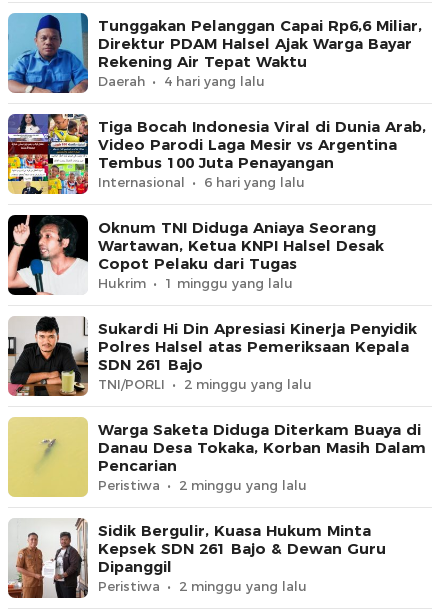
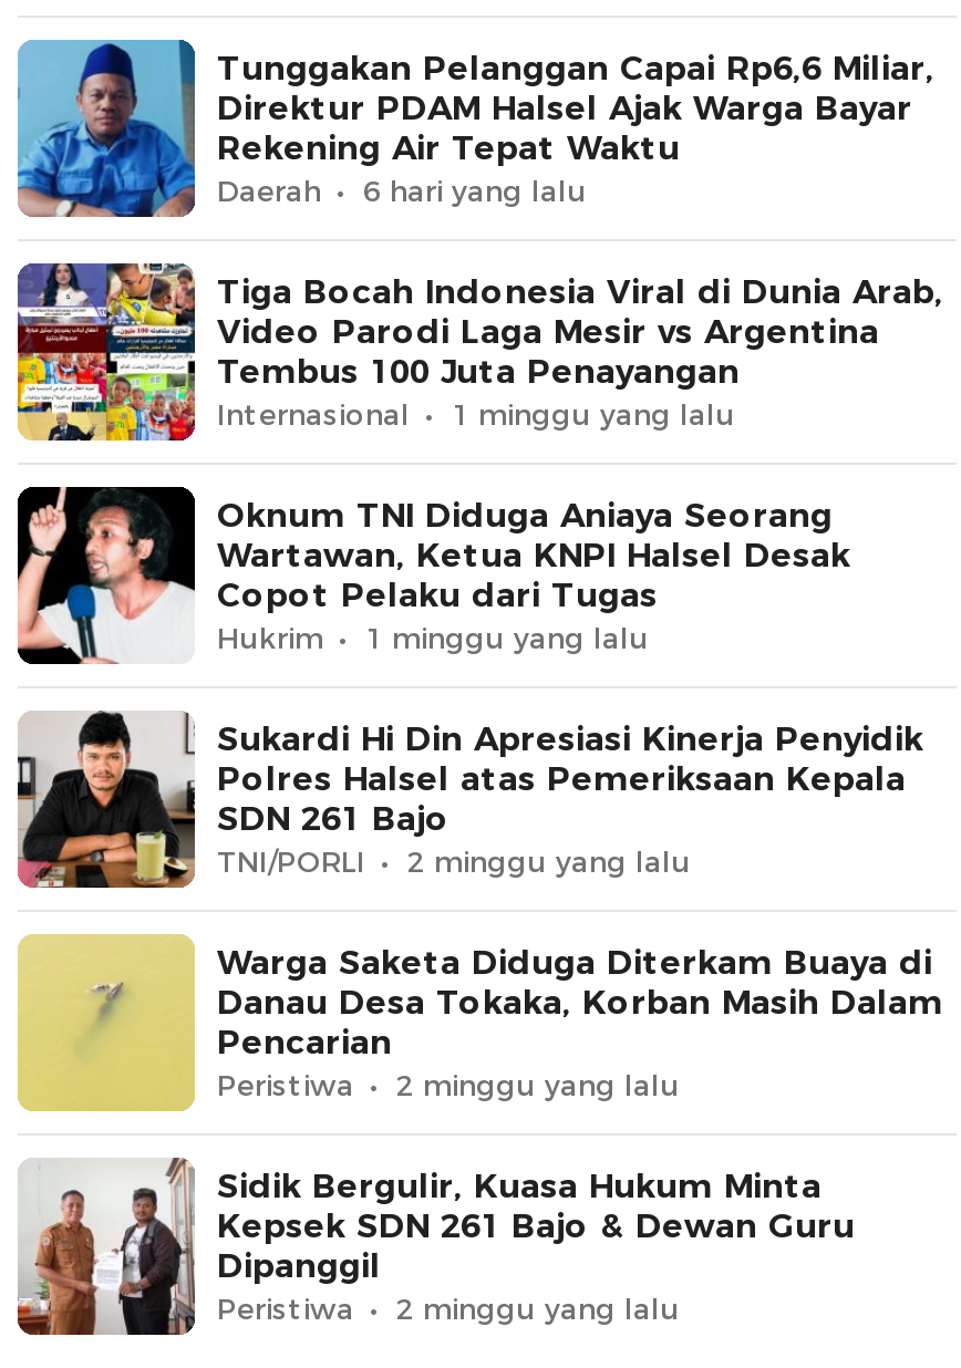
[164,73,265,89] 4 hari yang lalu -> none
moved [204,174,305,190] -> [363,173,587,208]: 6 hari yang lalu
none -> [452,396,735,432] 1 minggu yang lalu

